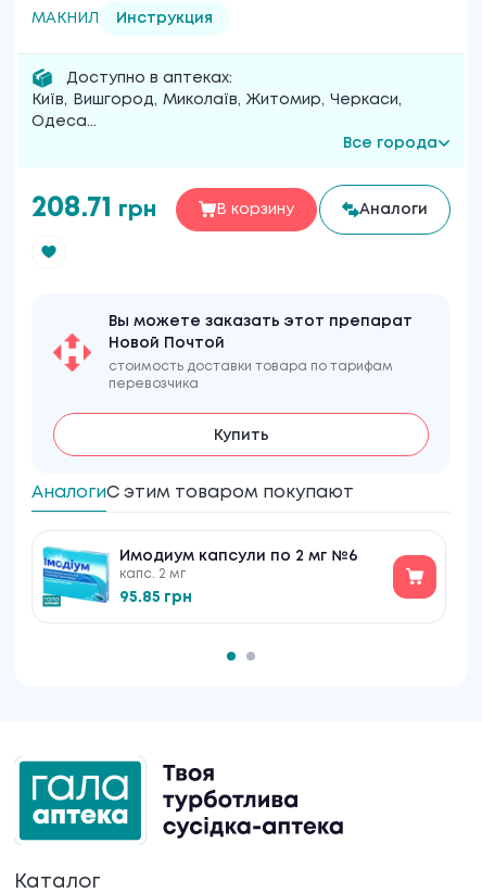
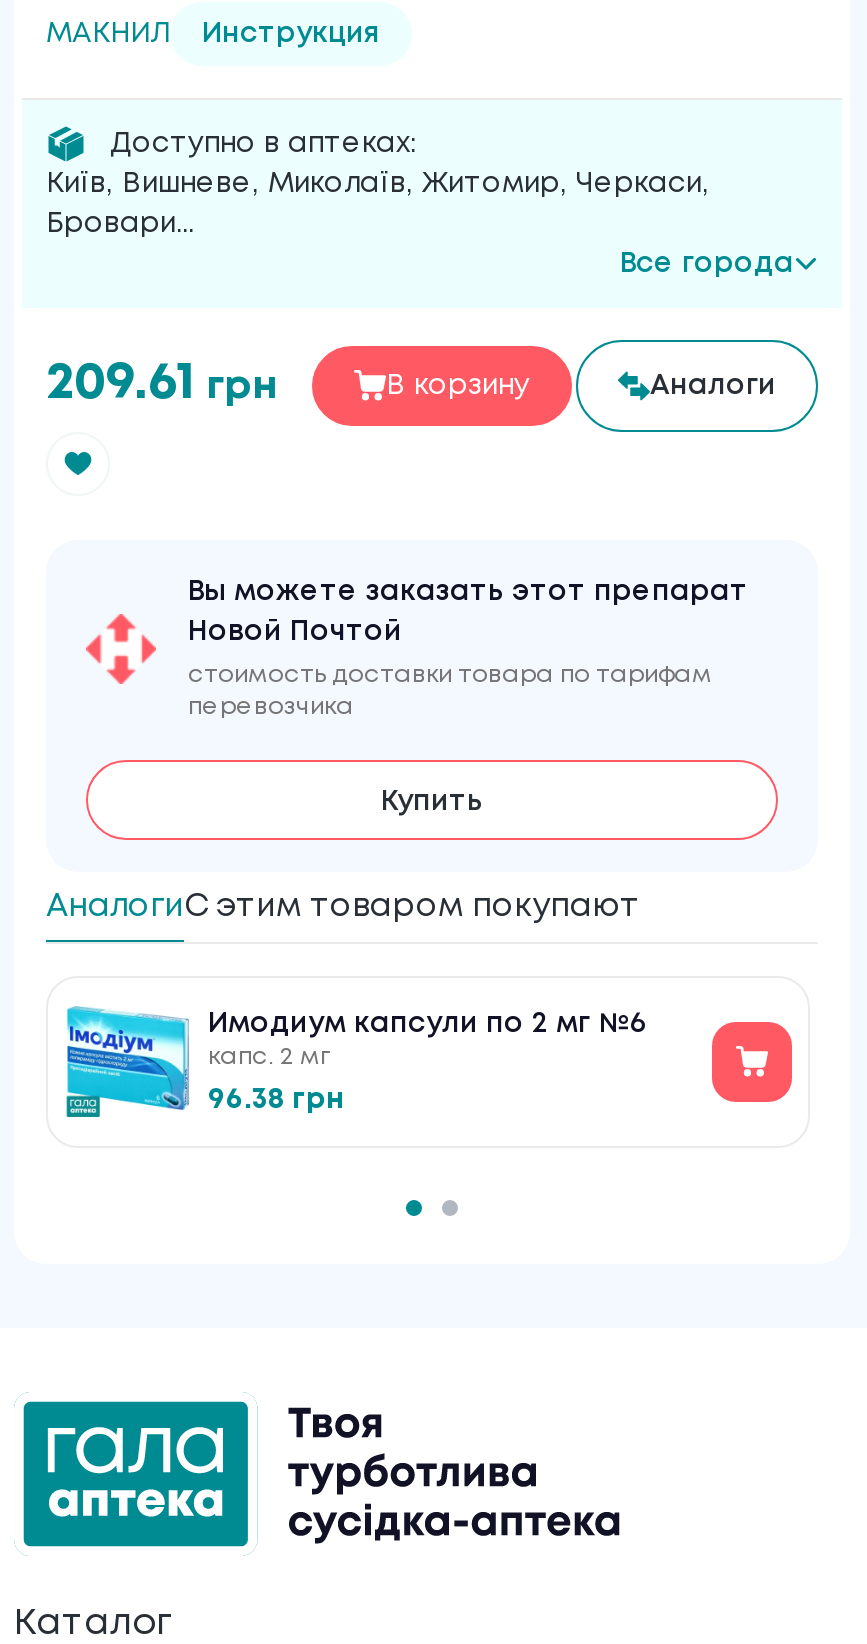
[31,93,402,106] Київ, Вишгород, Миколаїв, Житомир, Черкаси, -> [46,172,708,196] Київ, Вишневе, Миколаїв, Житомир, Черкаси,
[31,115,97,128] Одеса... -> [46,212,194,236] Бровари...
[31,196,156,222] 208.71 грн -> [46,360,276,408] 209.61 грн
[119,591,192,604] 95.85 грн -> [208,1088,344,1112] 96.38 грн

